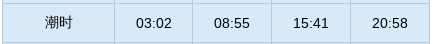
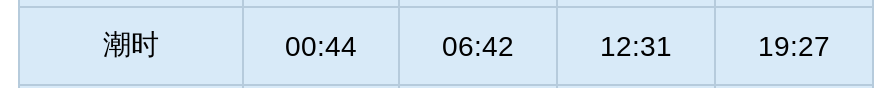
[135,14,171,30] 03:02 -> [285,29,357,61] 00:44
[214,14,250,30] 08:55 -> [442,29,514,61] 06:42
[293,14,329,30] 15:41 -> [600,29,672,61] 12:31
[372,14,408,30] 20:58 -> [758,29,830,61] 19:27

